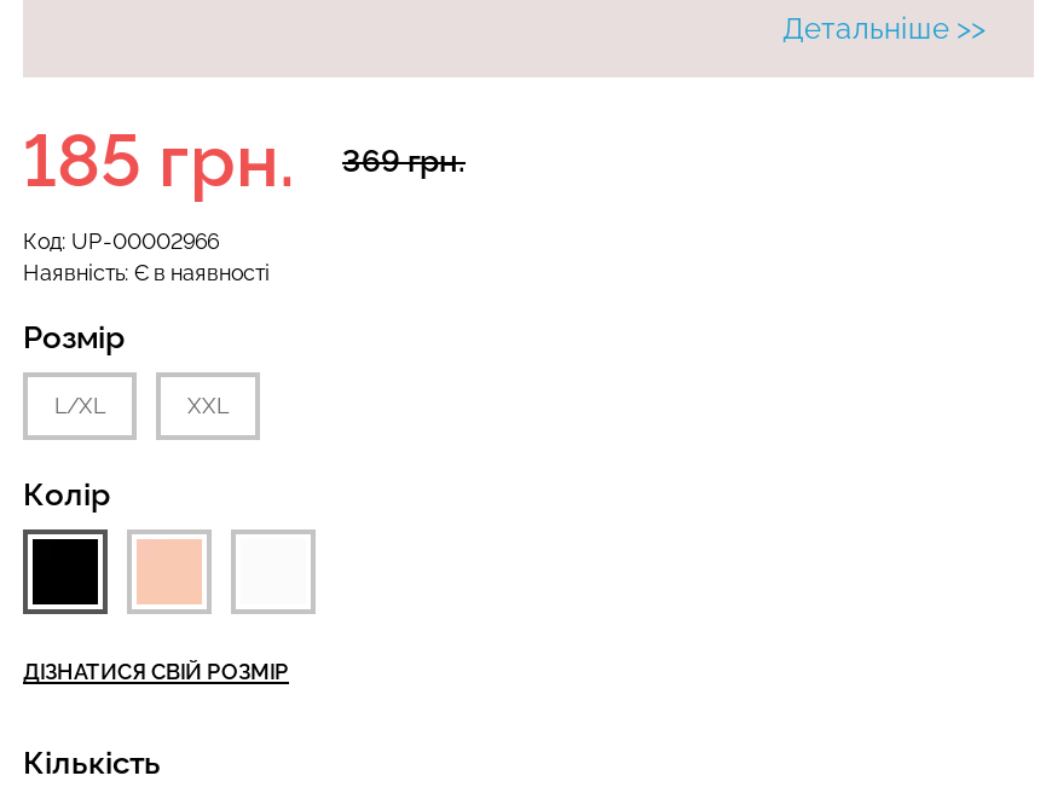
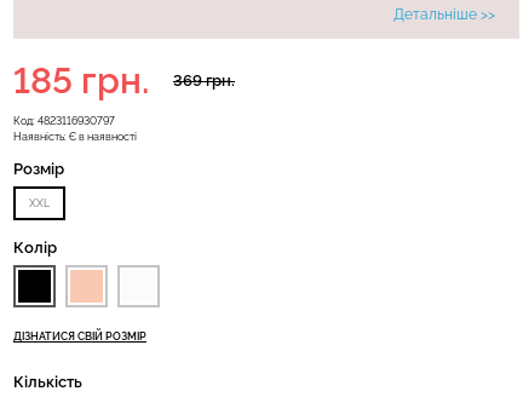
[23,230,219,254] Код: UP-00002966 -> [13,115,115,127] Код: 4823116930797
[54,395,105,419] L/XL -> none

